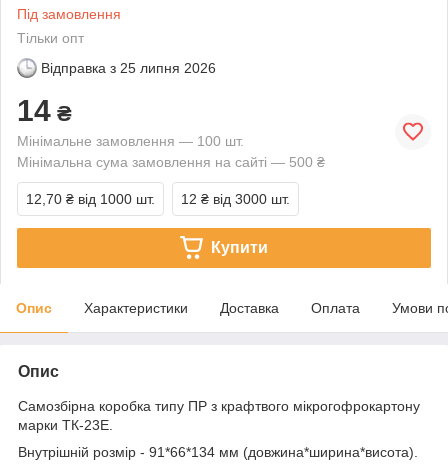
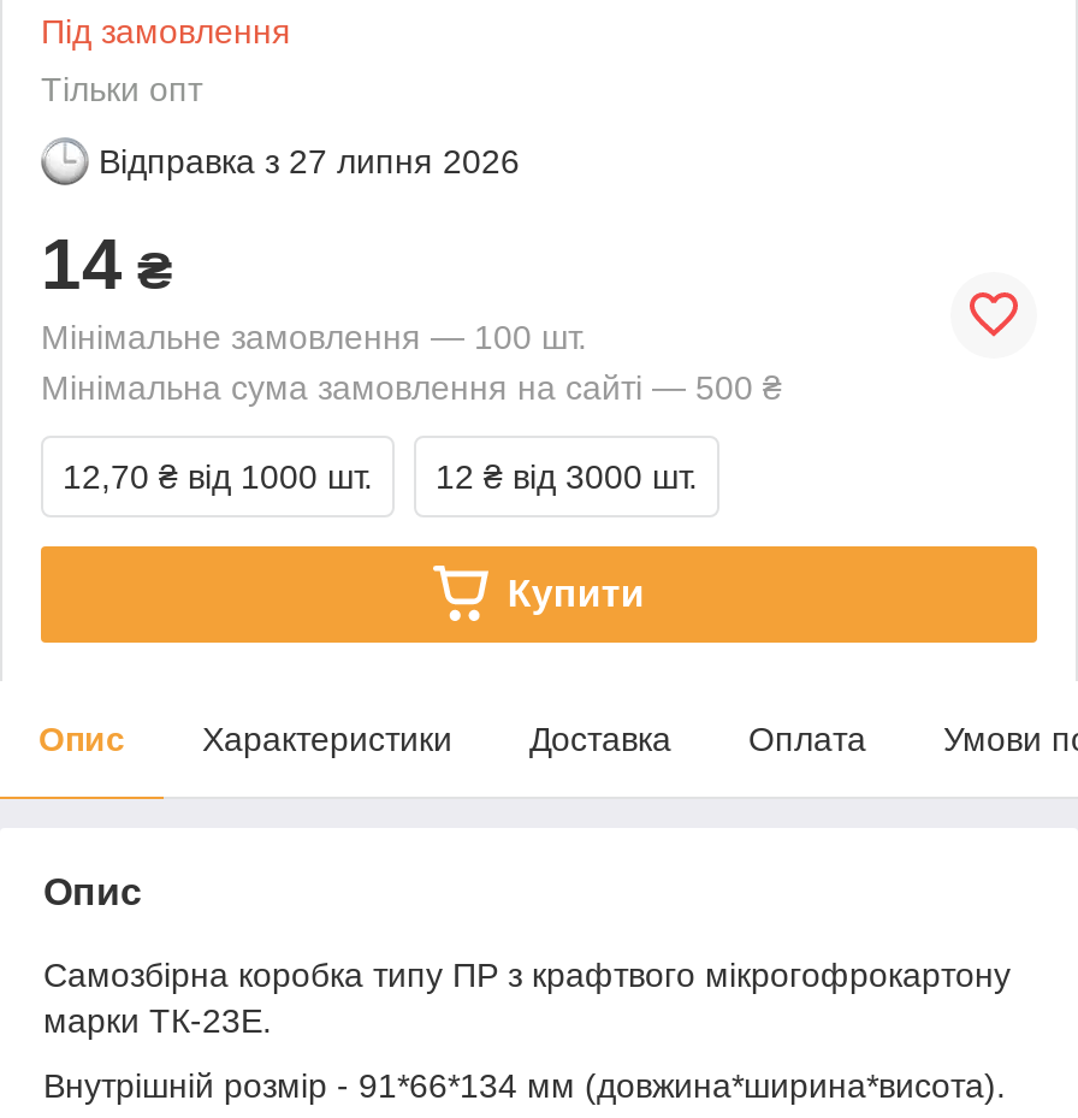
[41,60,216,76] Відправка з 25 липня 2026 -> [99,142,520,180] Відправка з 27 липня 2026

